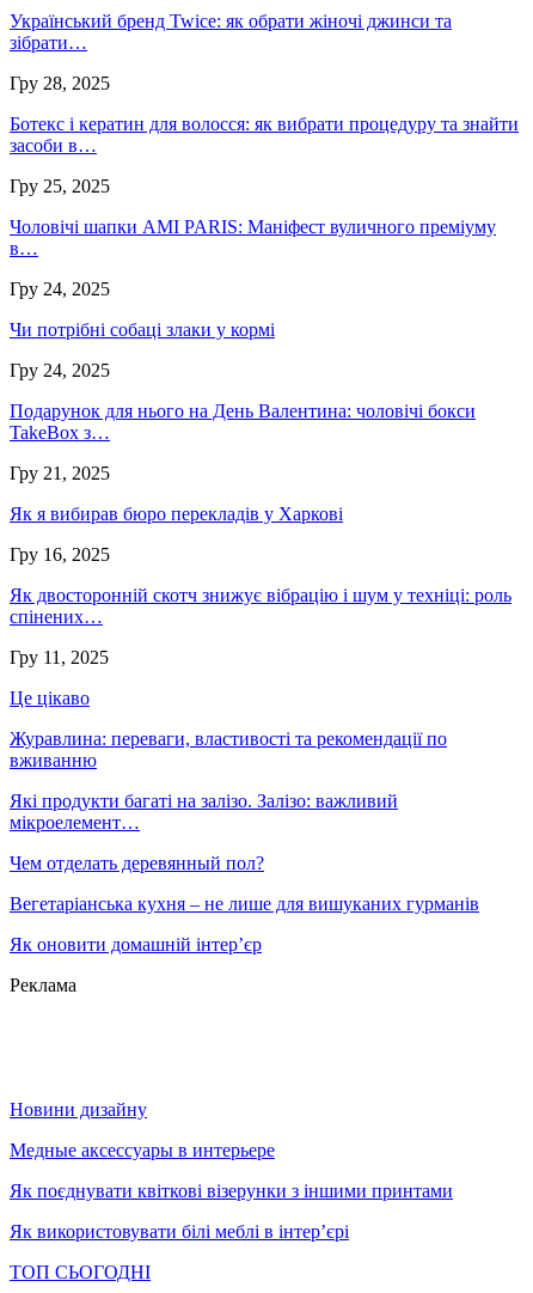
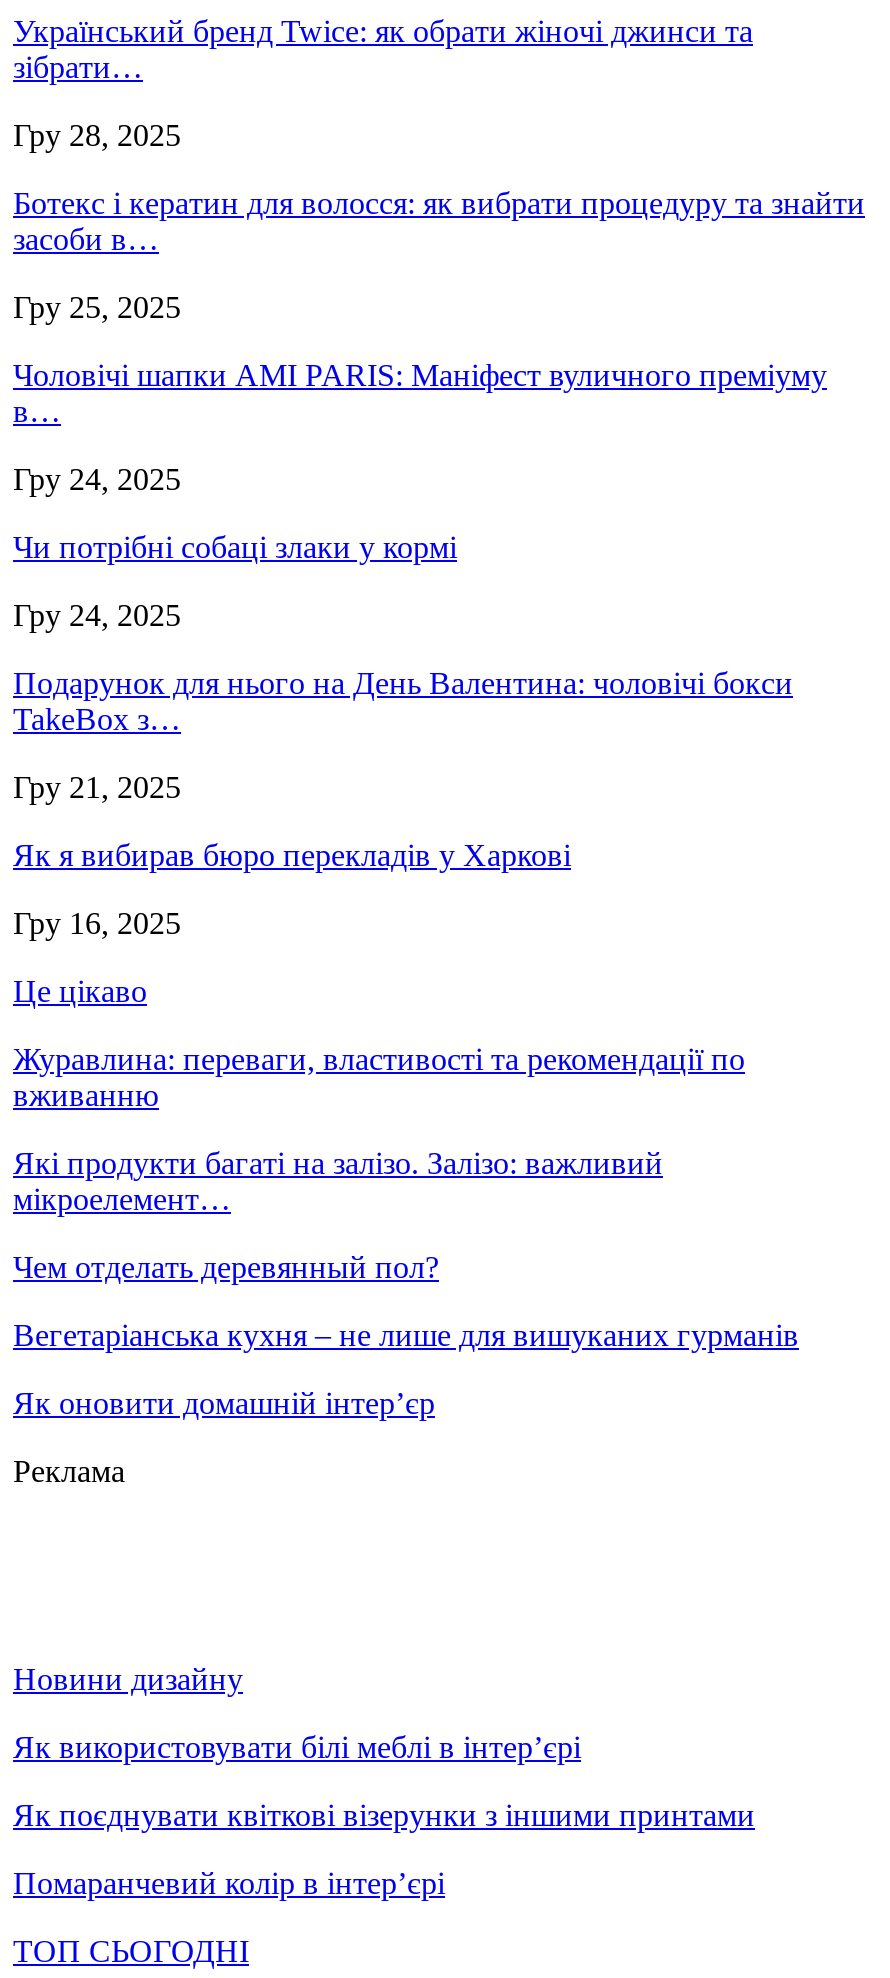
[10,585,511,668] Як двосторонній скотч знижує вібрацію і шум у техніці: роль | спінених… | Гру 11, 2025 -> none
[10,1140,275,1161] Медные аксессуары в интерьере -> none
none -> [13,1867,445,1901] Помаранчевий колір в інтер’єрі
moved [10,1222,349,1242] -> [13,1731,581,1765]: Як використовувати білі меблі в інтер’єрі

